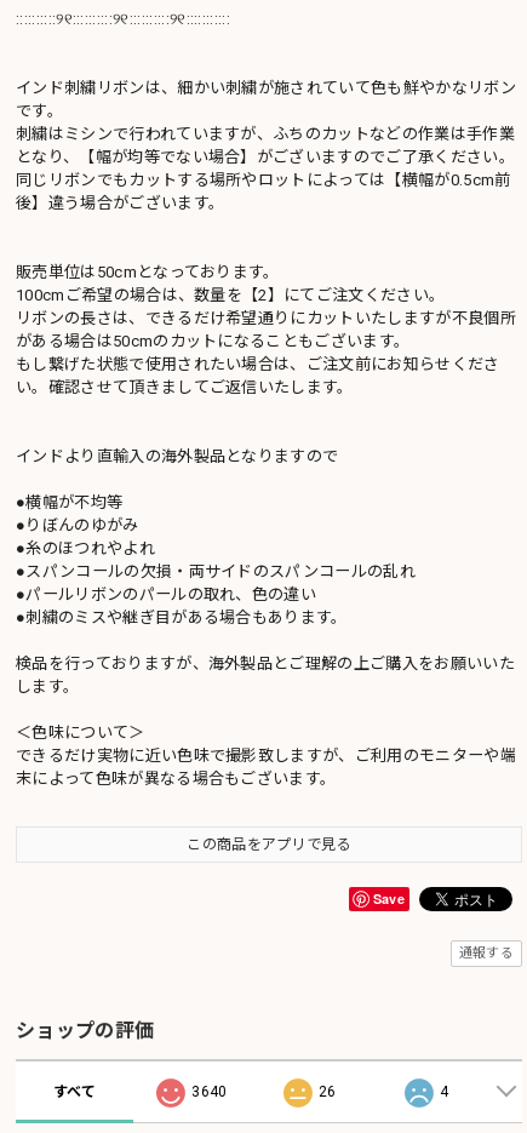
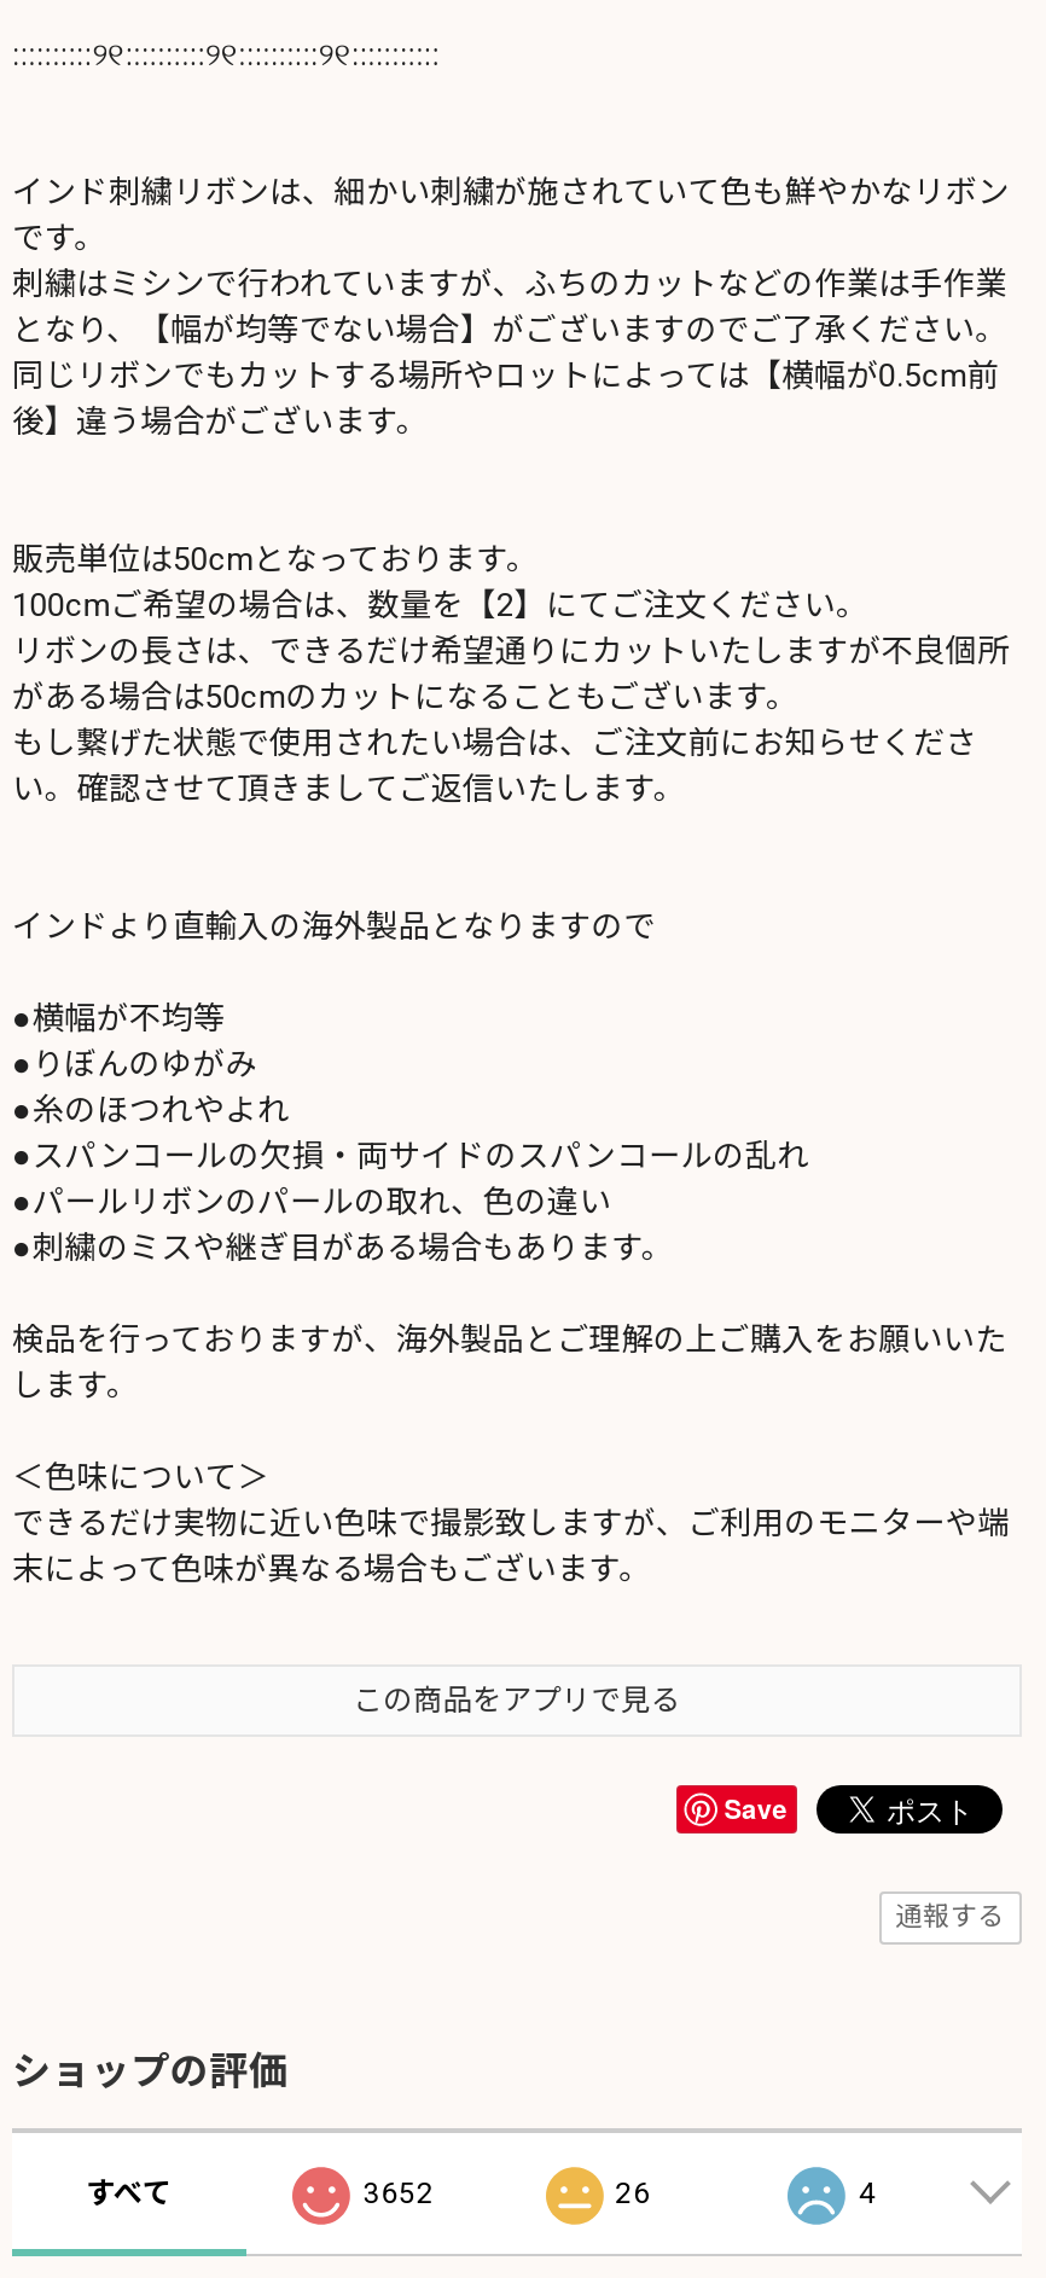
[192,1084,227,1101] 3640 -> [363,2178,434,2212] 3652

